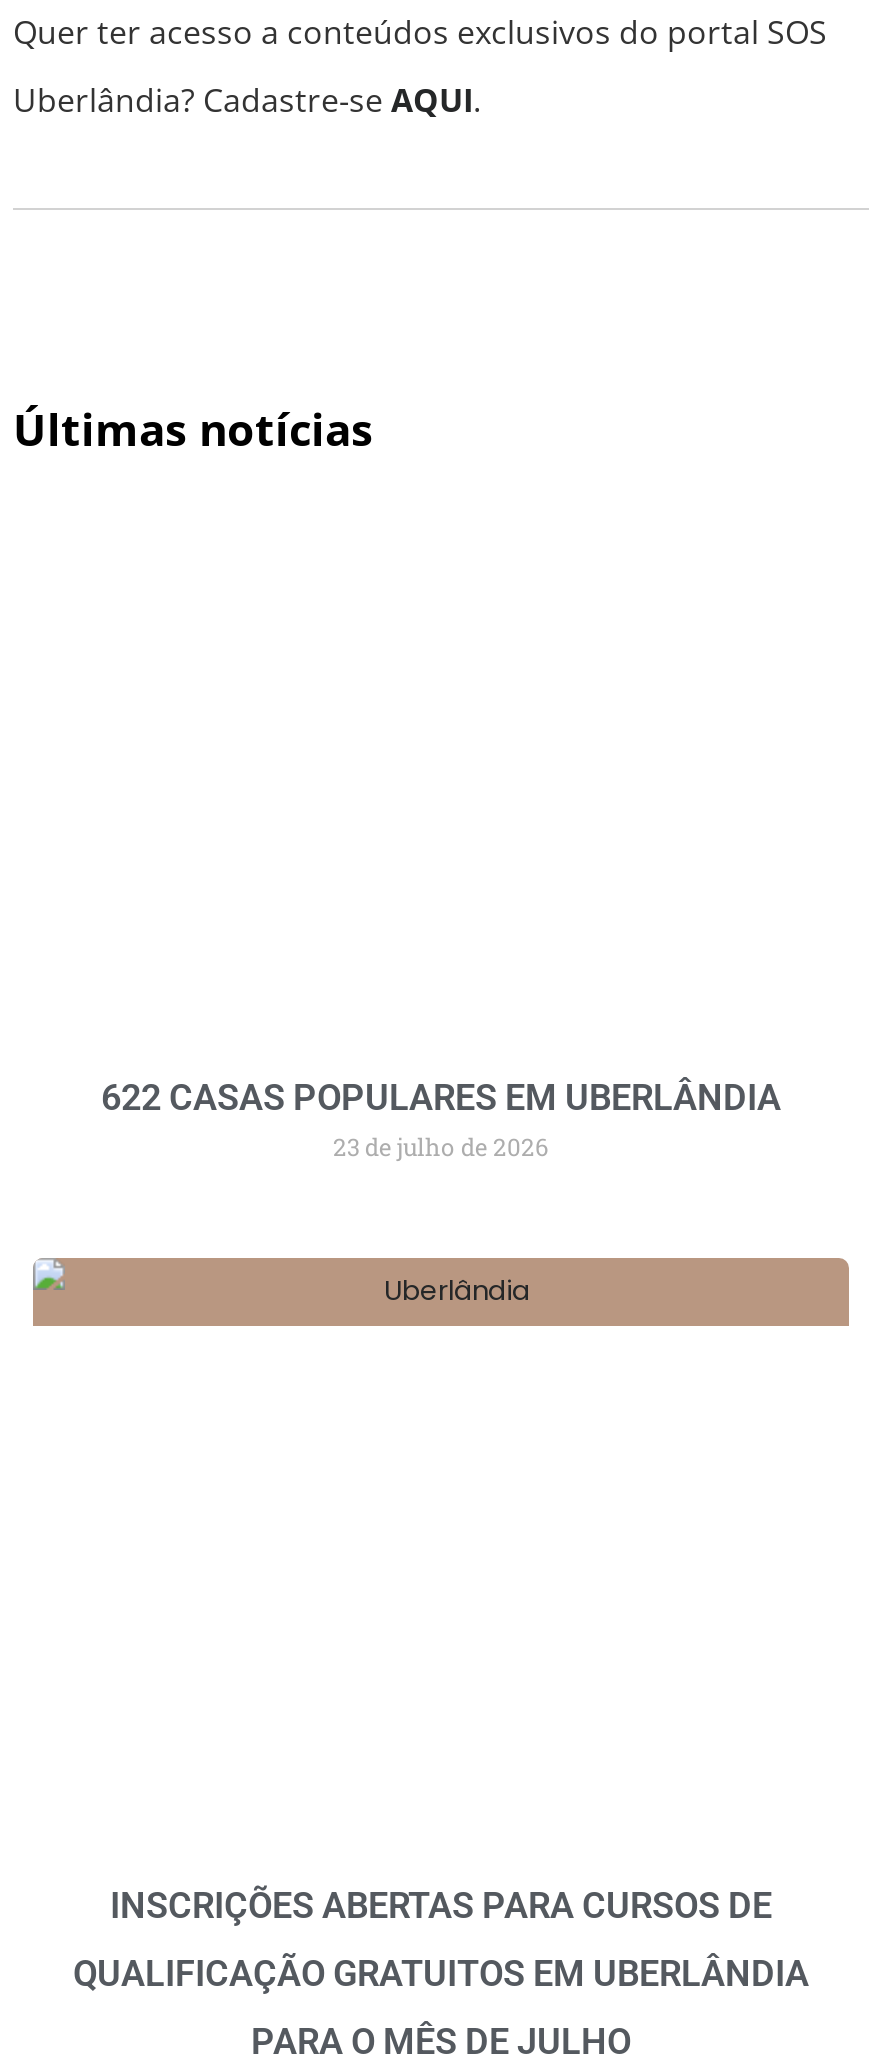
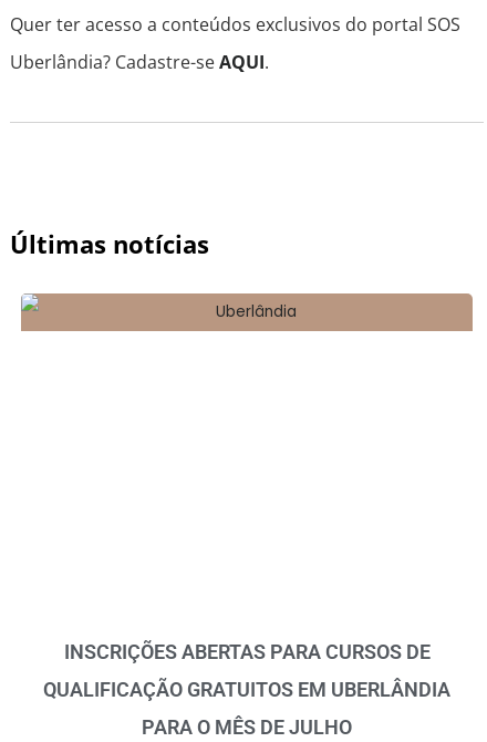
[101,1075,781,1161] 622 CASAS POPULARES EM UBERLÂNDIA | 23 de julho de 2026 -> none

